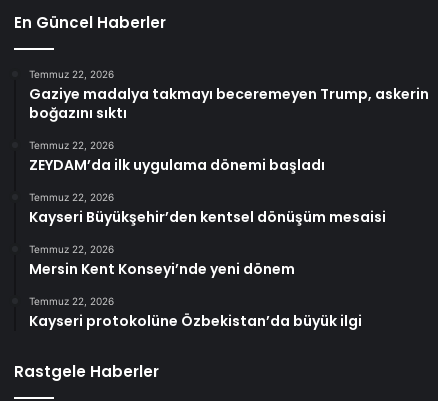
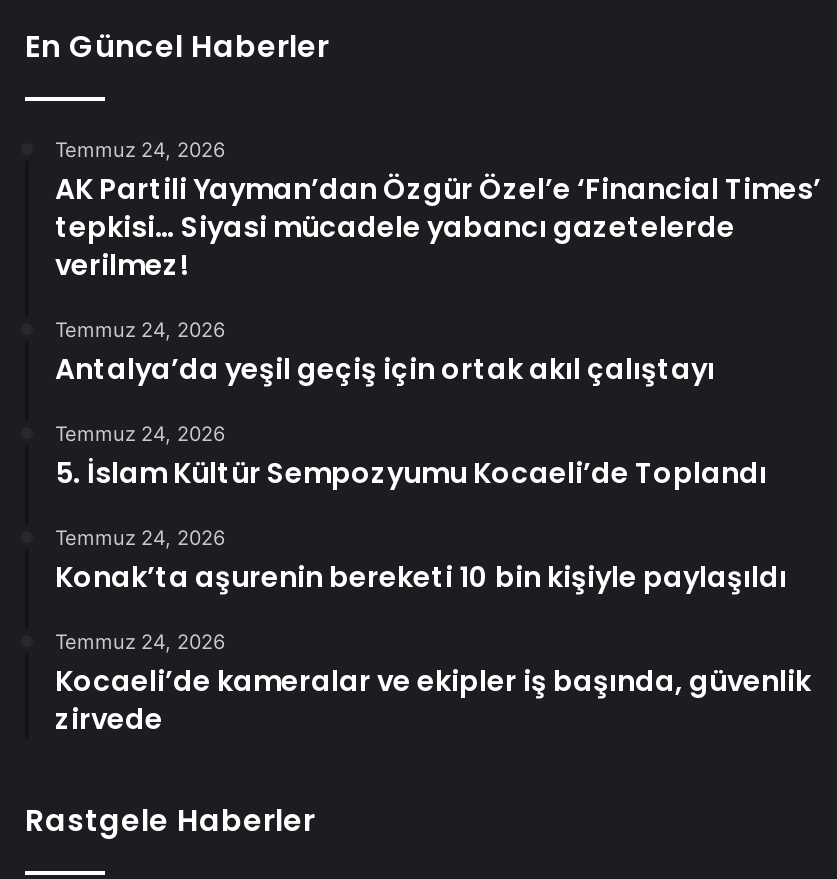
[29,68,429,123] Temmuz 22, 2026 | Gaziye madalya takmayı beceremeyen Trump, askerin | boğazını sıktı -> [55,137,821,285] Temmuz 24, 2026 | AK Partili Yayman’dan Özgür Özel’e ‘Financial Times’ | tepkisi… Siyasi mücadele yabancı gazetelerde | verilmez!
[29,139,325,175] Temmuz 22, 2026 | ZEYDAM’da ilk uygulama dönemi başladı -> [55,317,715,389] Temmuz 24, 2026 | Antalya’da yeşil geçiş için ortak akıl çalıştayı
[29,191,386,227] Temmuz 22, 2026 | Kayseri Büyükşehir’den kentsel dönüşüm mesaisi -> [55,421,767,493] Temmuz 24, 2026 | 5. İslam Kültür Sempozyumu Kocaeli’de Toplandı
[29,243,295,279] Temmuz 22, 2026 | Mersin Kent Konseyi’nde yeni dönem -> [55,525,787,597] Temmuz 24, 2026 | Konak’ta aşurenin bereketi 10 bin kişiyle paylaşıldı
[29,295,362,331] Temmuz 22, 2026 | Kayseri protokolüne Özbekistan’da büyük ilgi -> [55,629,811,739] Temmuz 24, 2026 | Kocaeli’de kameralar ve ekipler iş başında, güvenlik | zirvede

